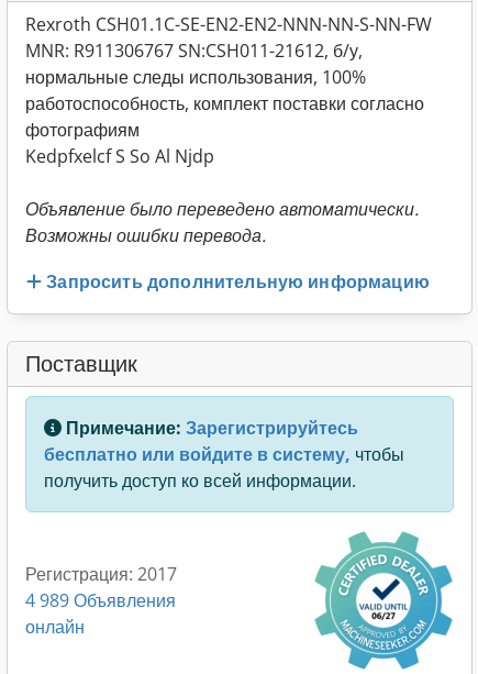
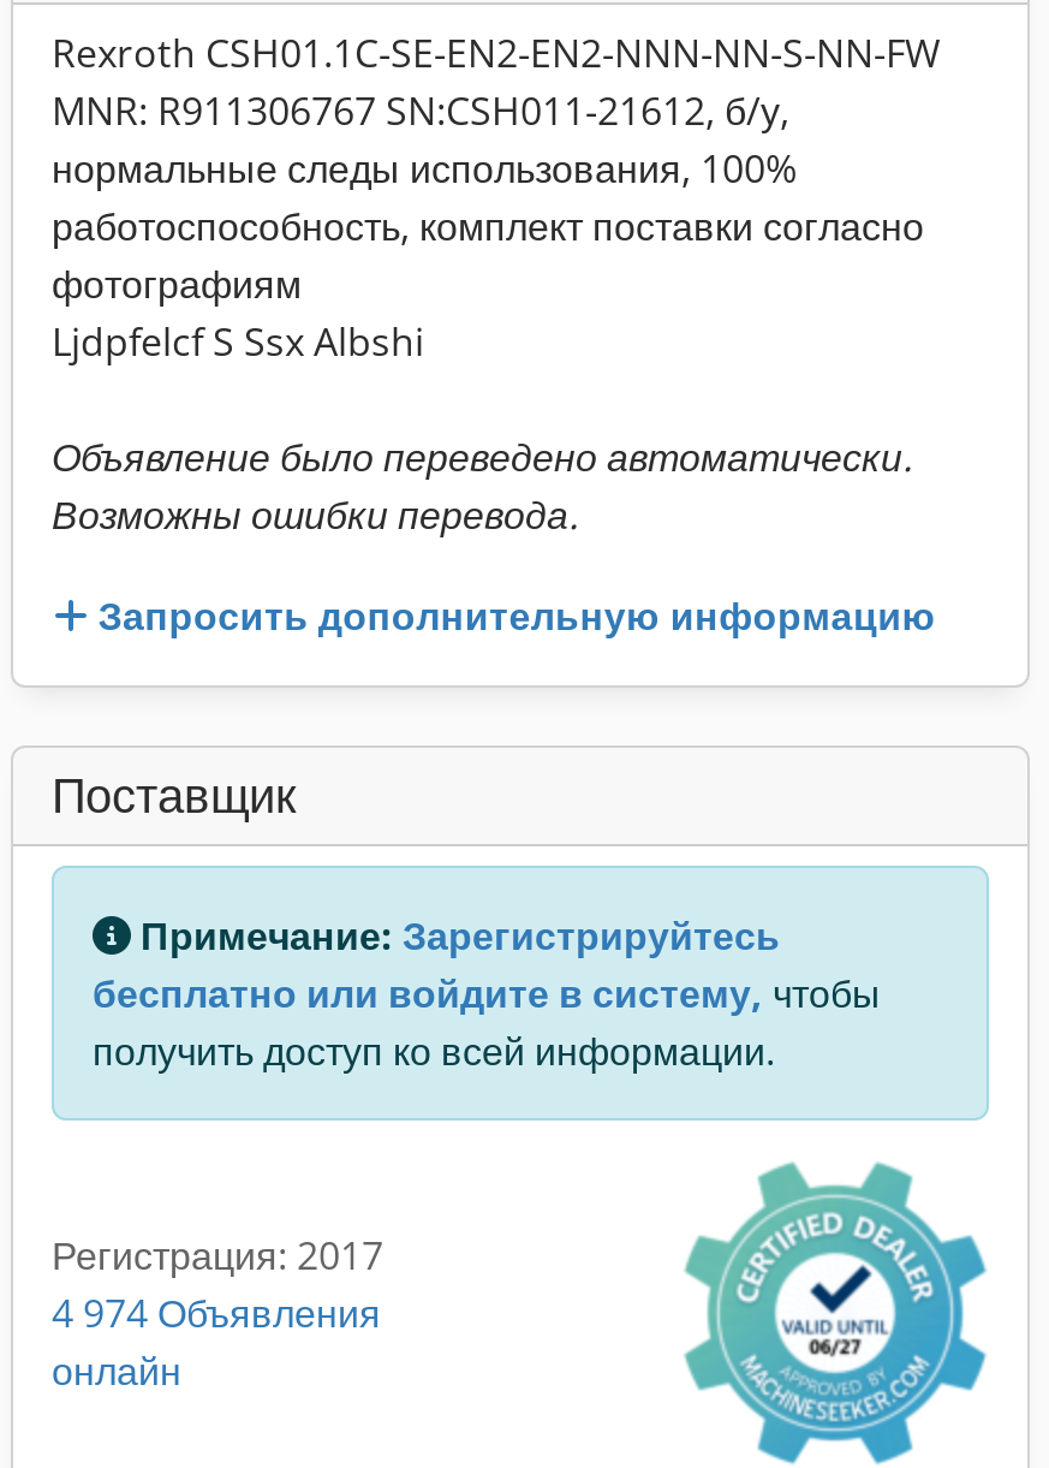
[25,144,214,168] Kedpfxelcf S So Al Njdp -> [52,315,424,368] Ljdpfelcf S Ssx Albshi
[25,588,176,612] 4 989 Объявления -> [52,1286,381,1339] 4 974 Объявления

